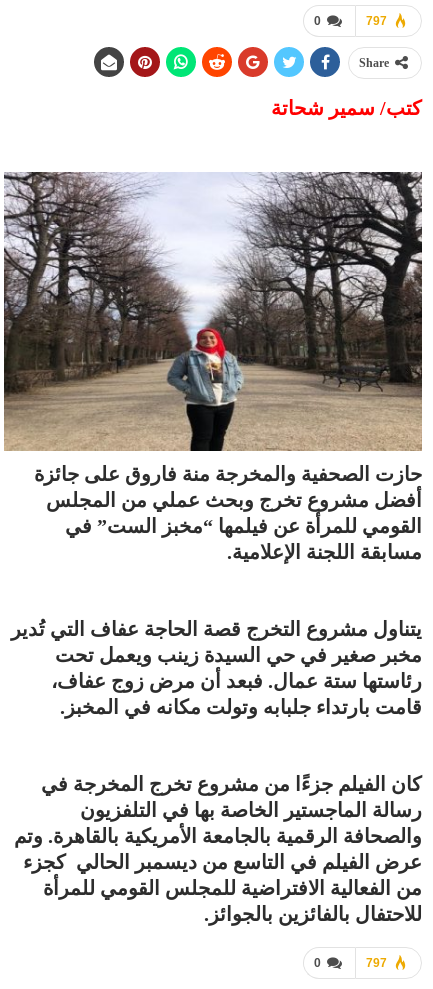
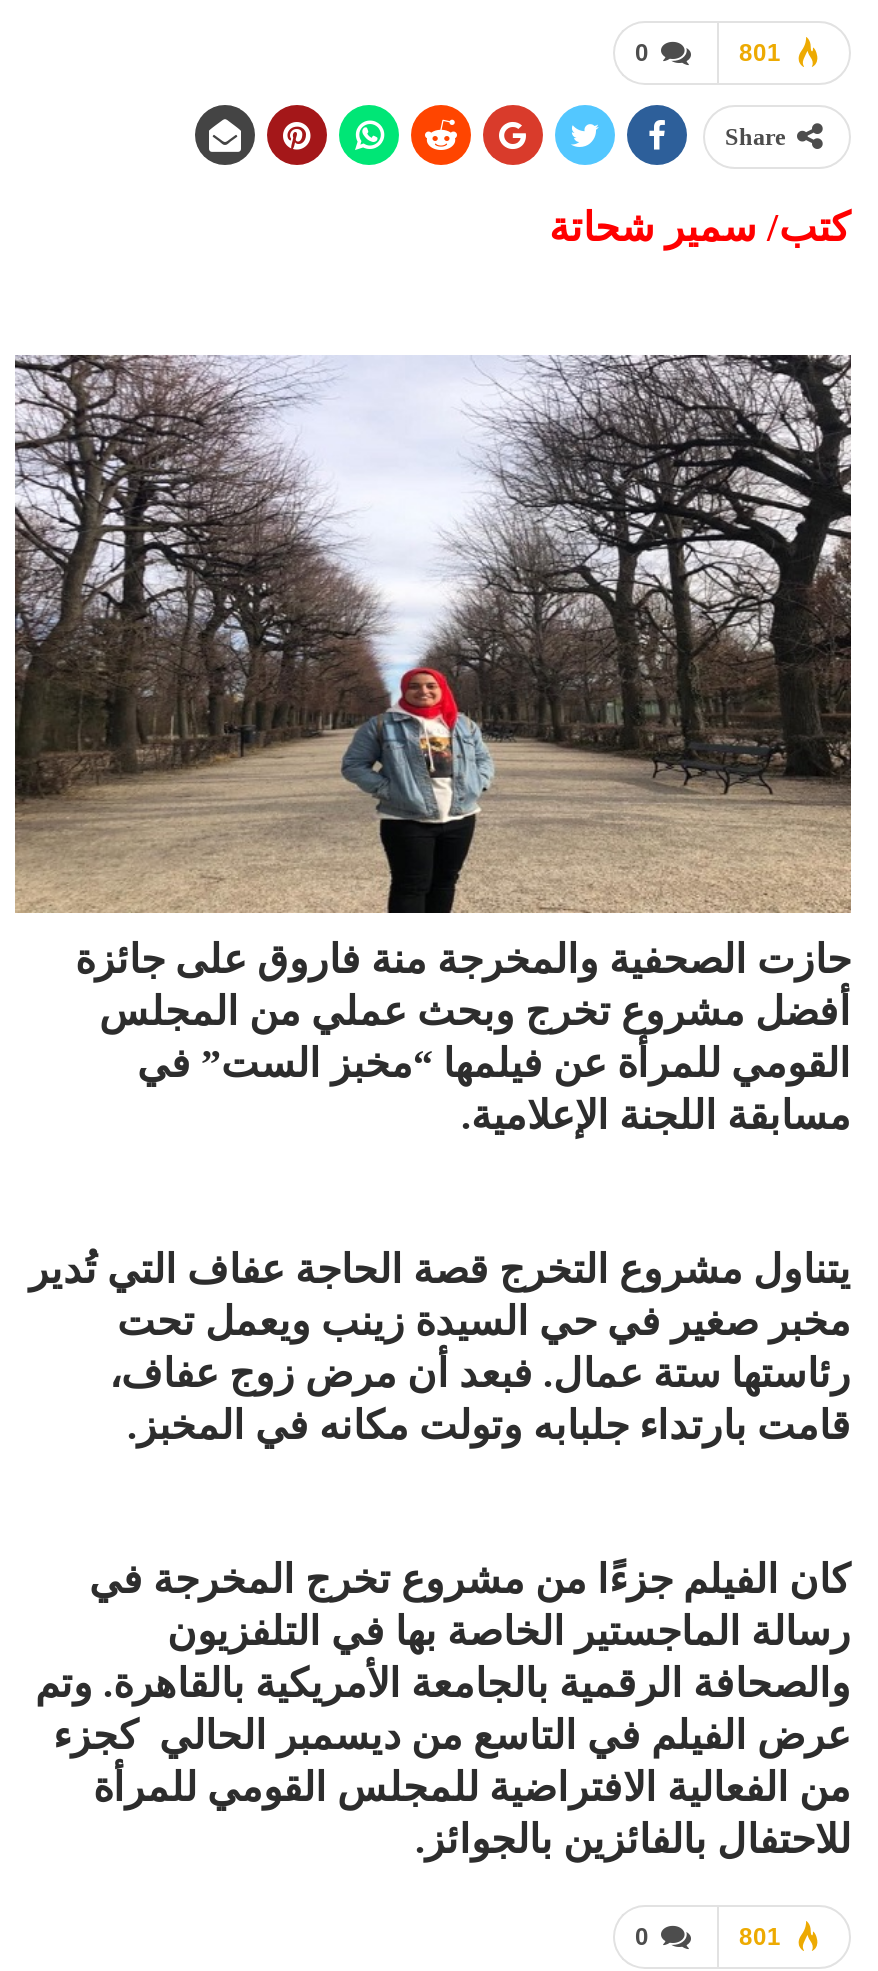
[366,14,387,28] 797 -> [739,39,781,67] 801
[366,956,387,970] 797 -> [739,1922,781,1950] 801

